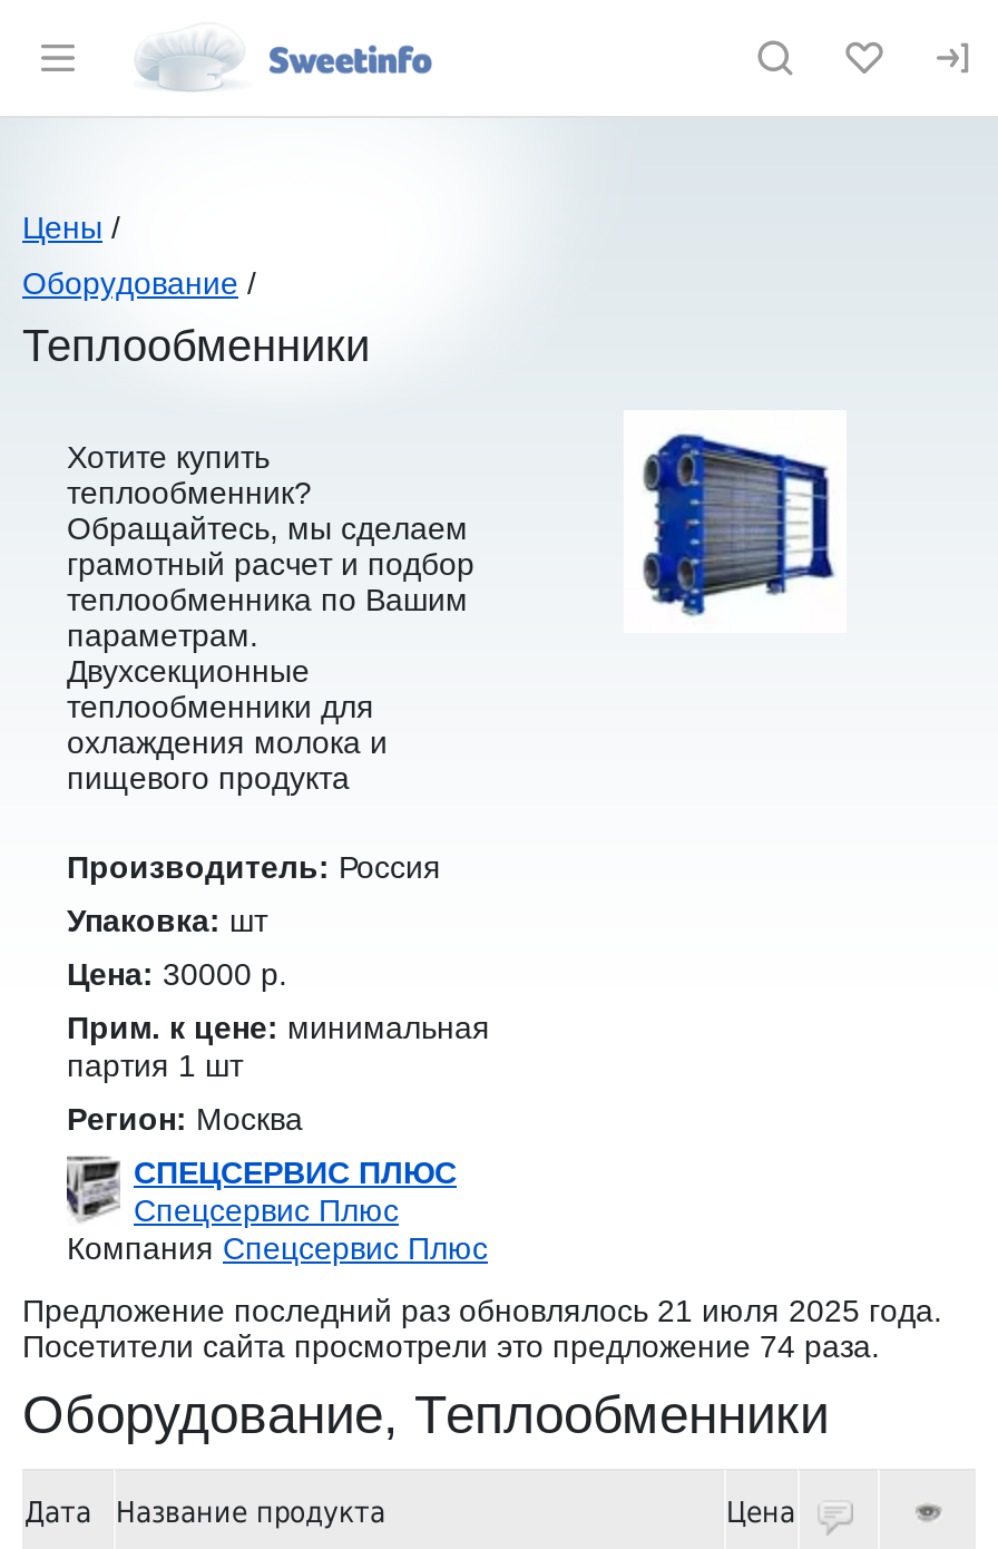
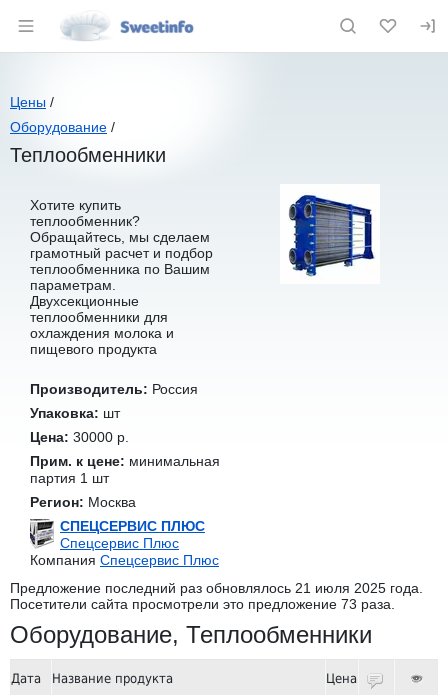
[22,1328,880,1364] Посетители сайта просмотрели это предложение 74 раза. -> [10,596,395,612] Посетители сайта просмотрели это предложение 73 раза.

